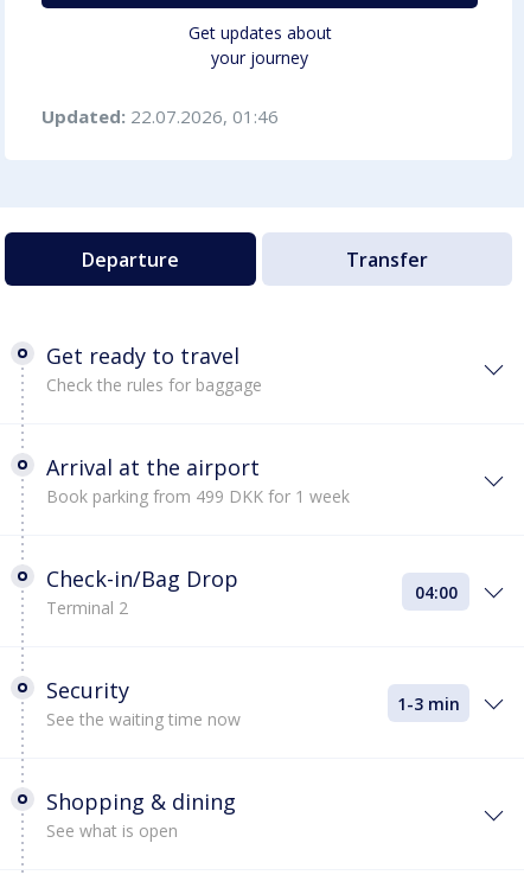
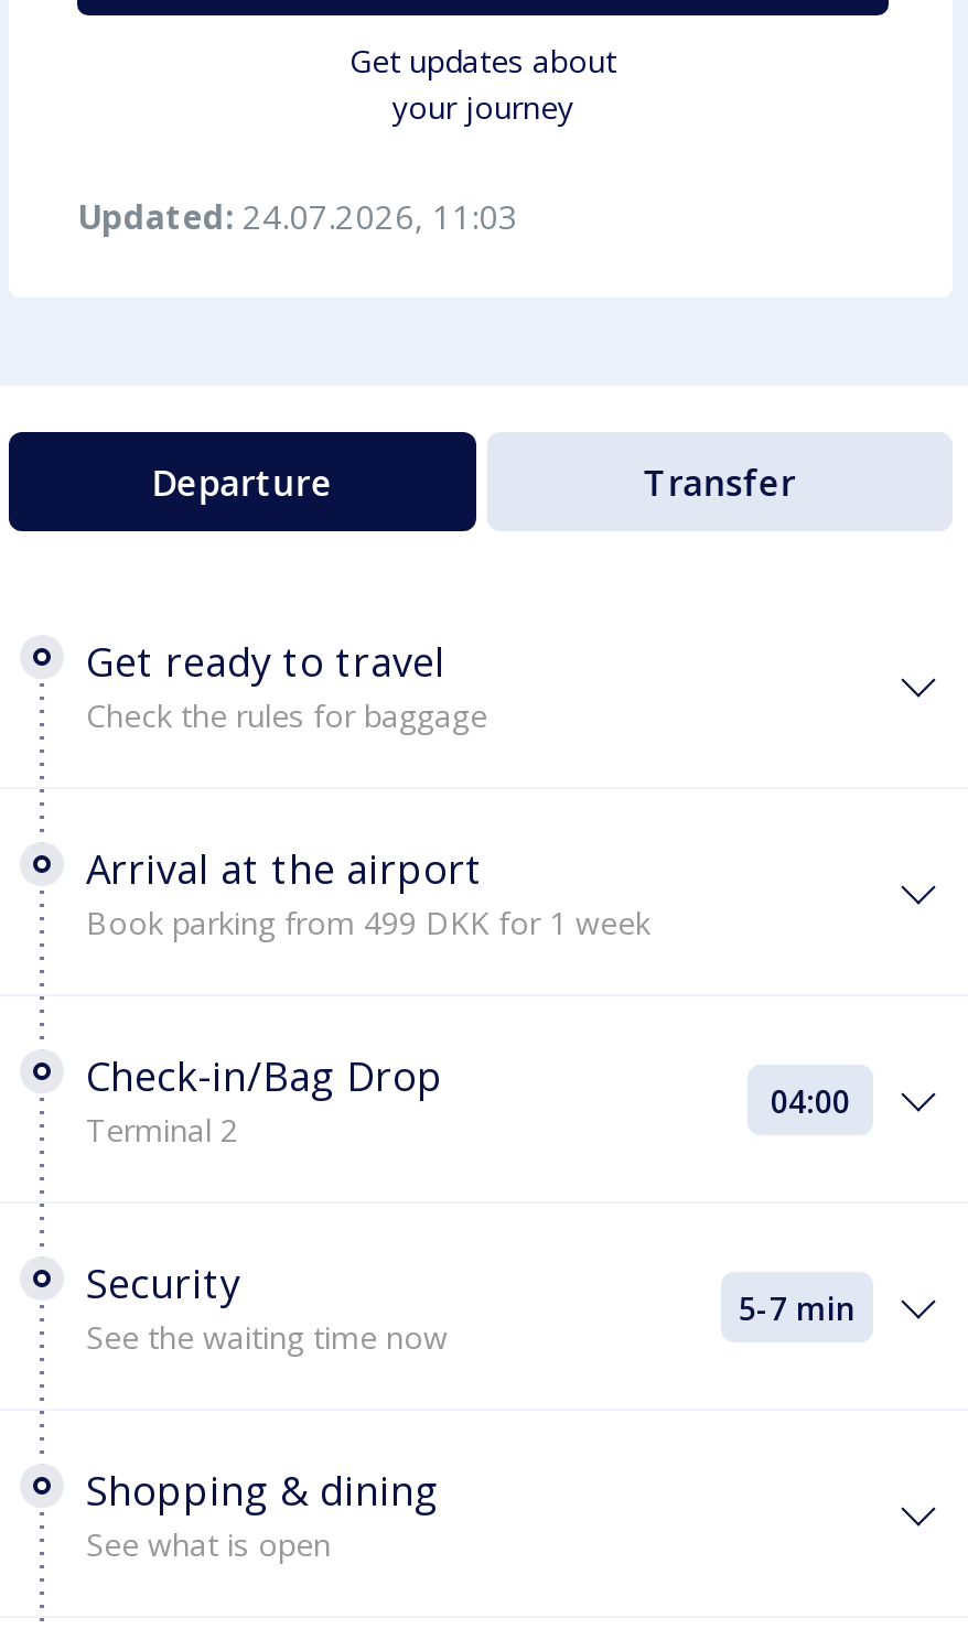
[41,105,279,128] Updated: 22.07.2026, 01:46 -> [77,194,518,239] Updated: 24.07.2026, 11:03
[397,693,460,715] 1-3 min -> [739,1288,856,1330] 5-7 min

